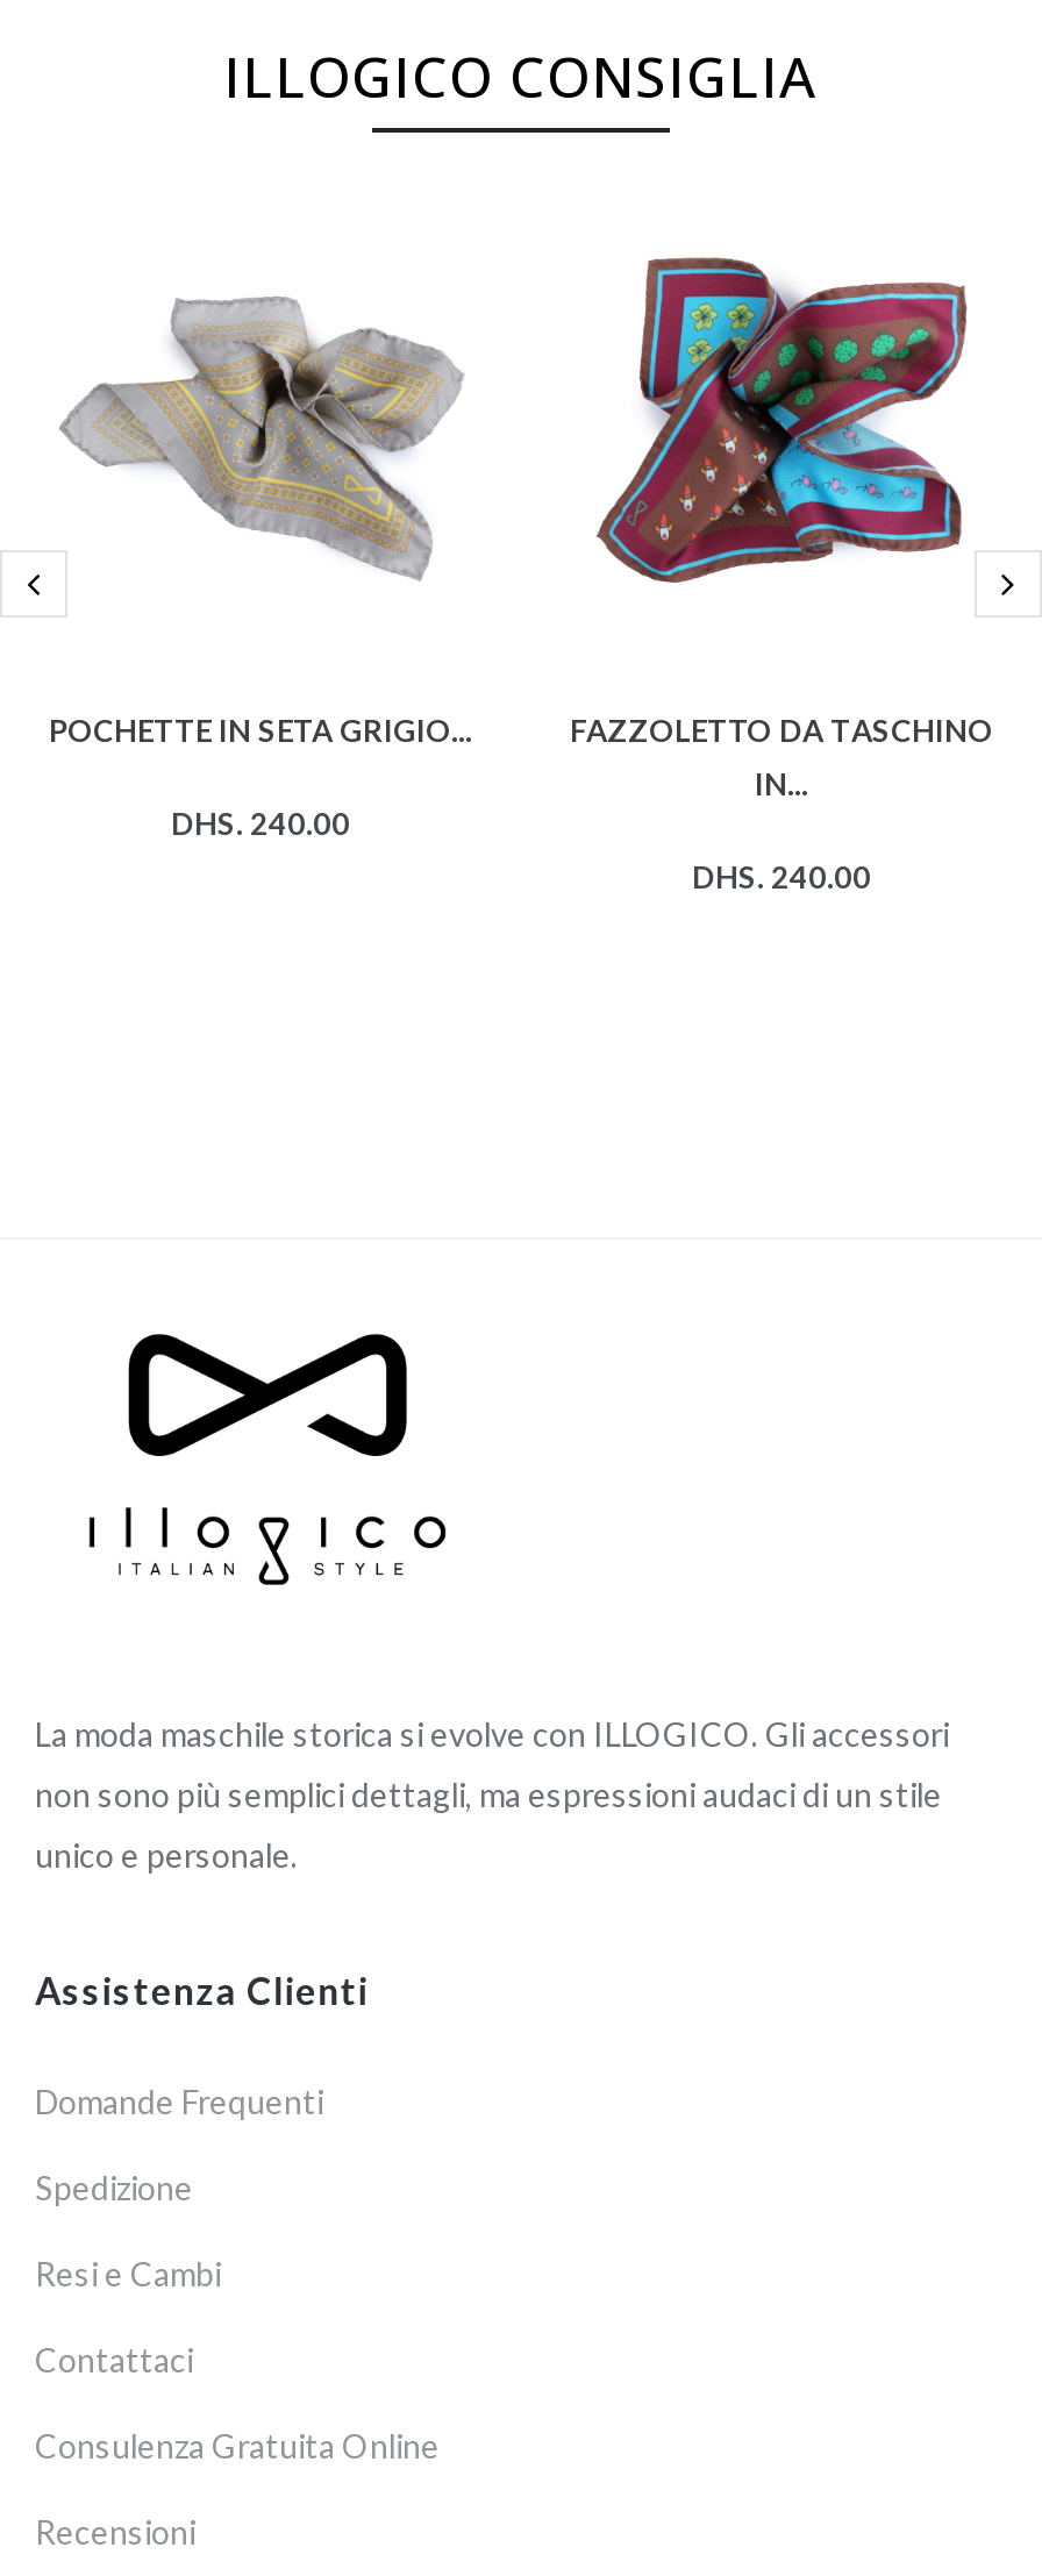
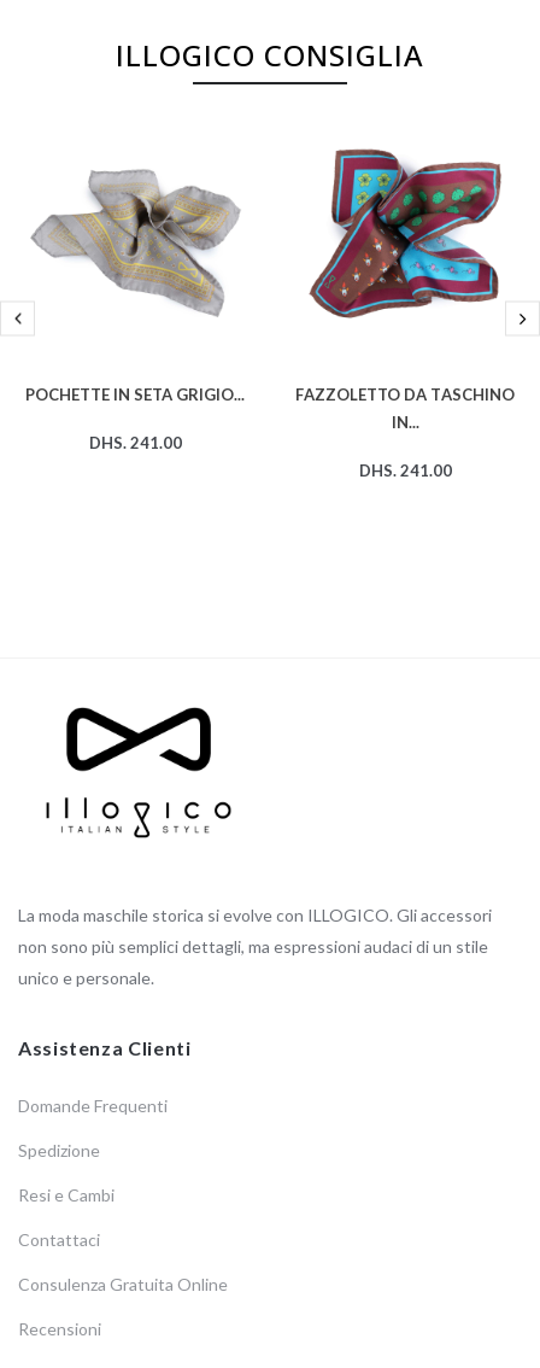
[171,792,350,843] Dhs. 240.00 -> [89,426,181,453] Dhs. 241.00
[692,845,871,897] Dhs. 240.00 -> [359,454,451,481] Dhs. 241.00

